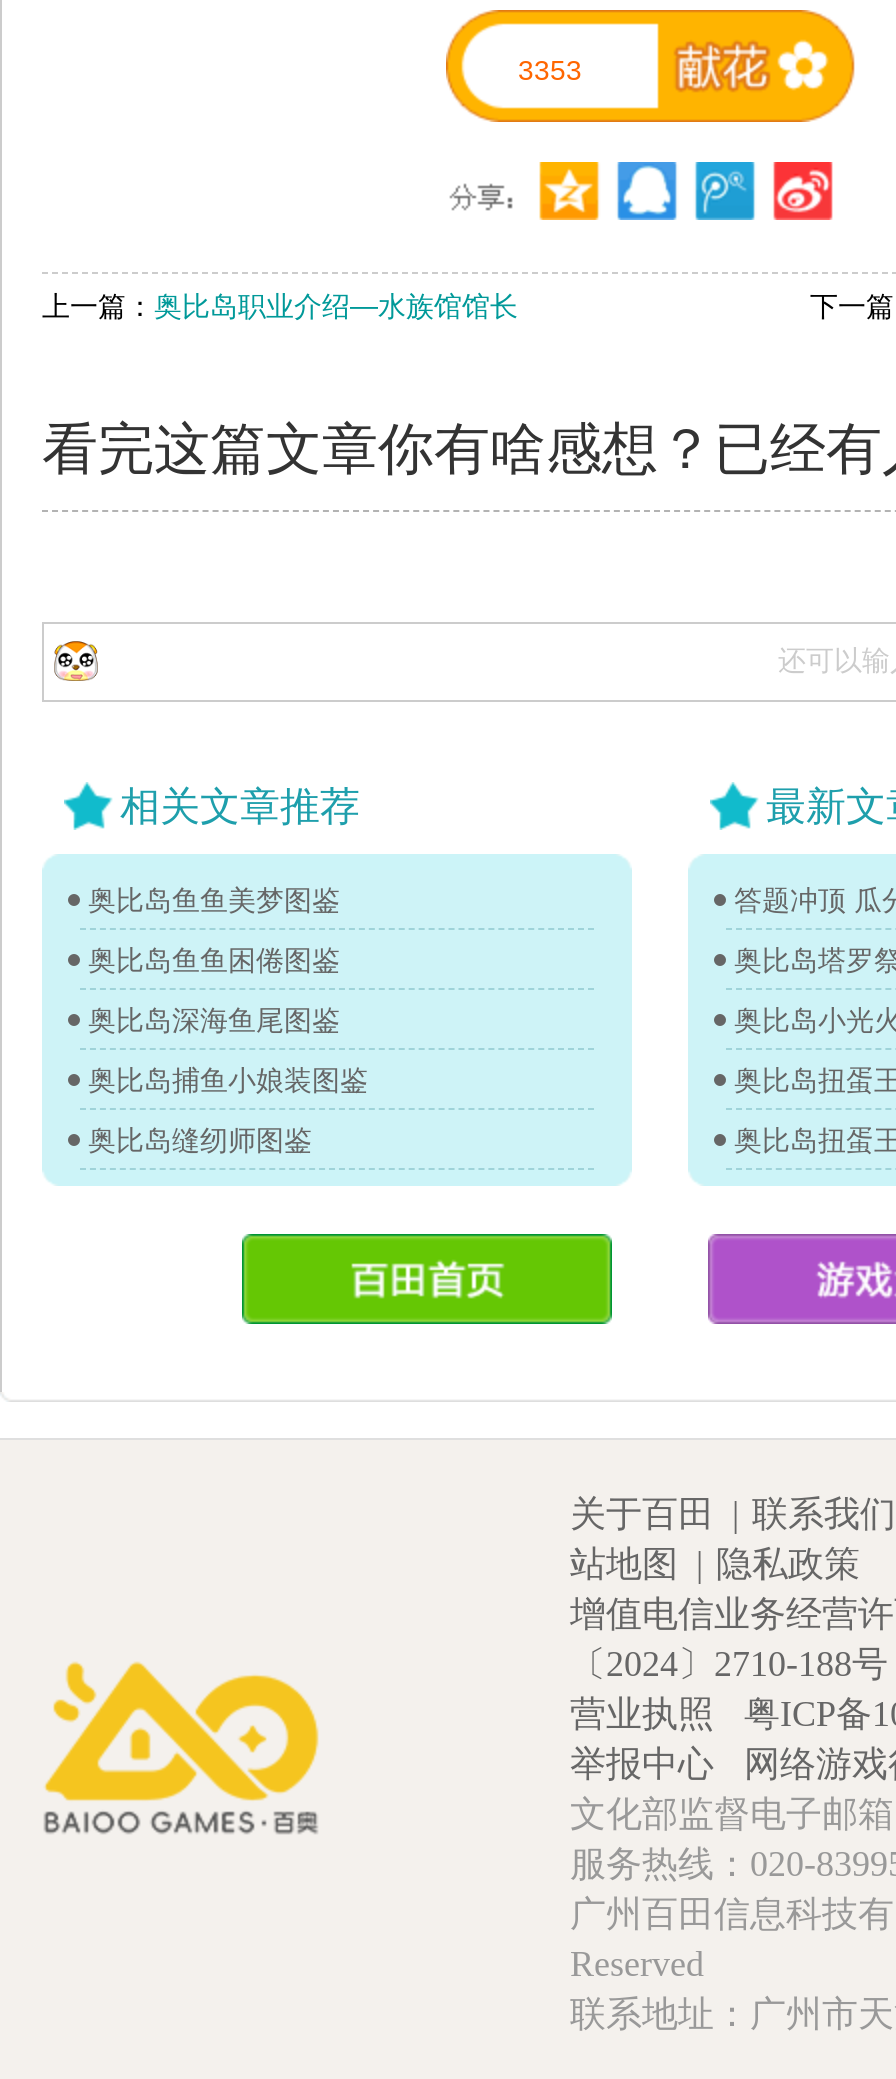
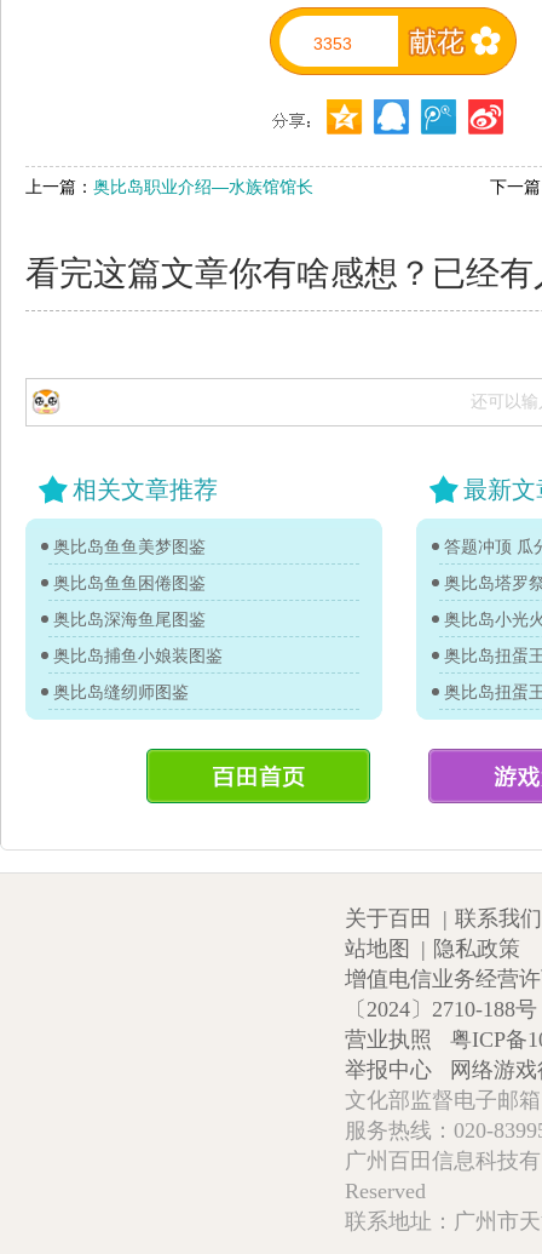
[44,1660,320,1834] [image] -> none

